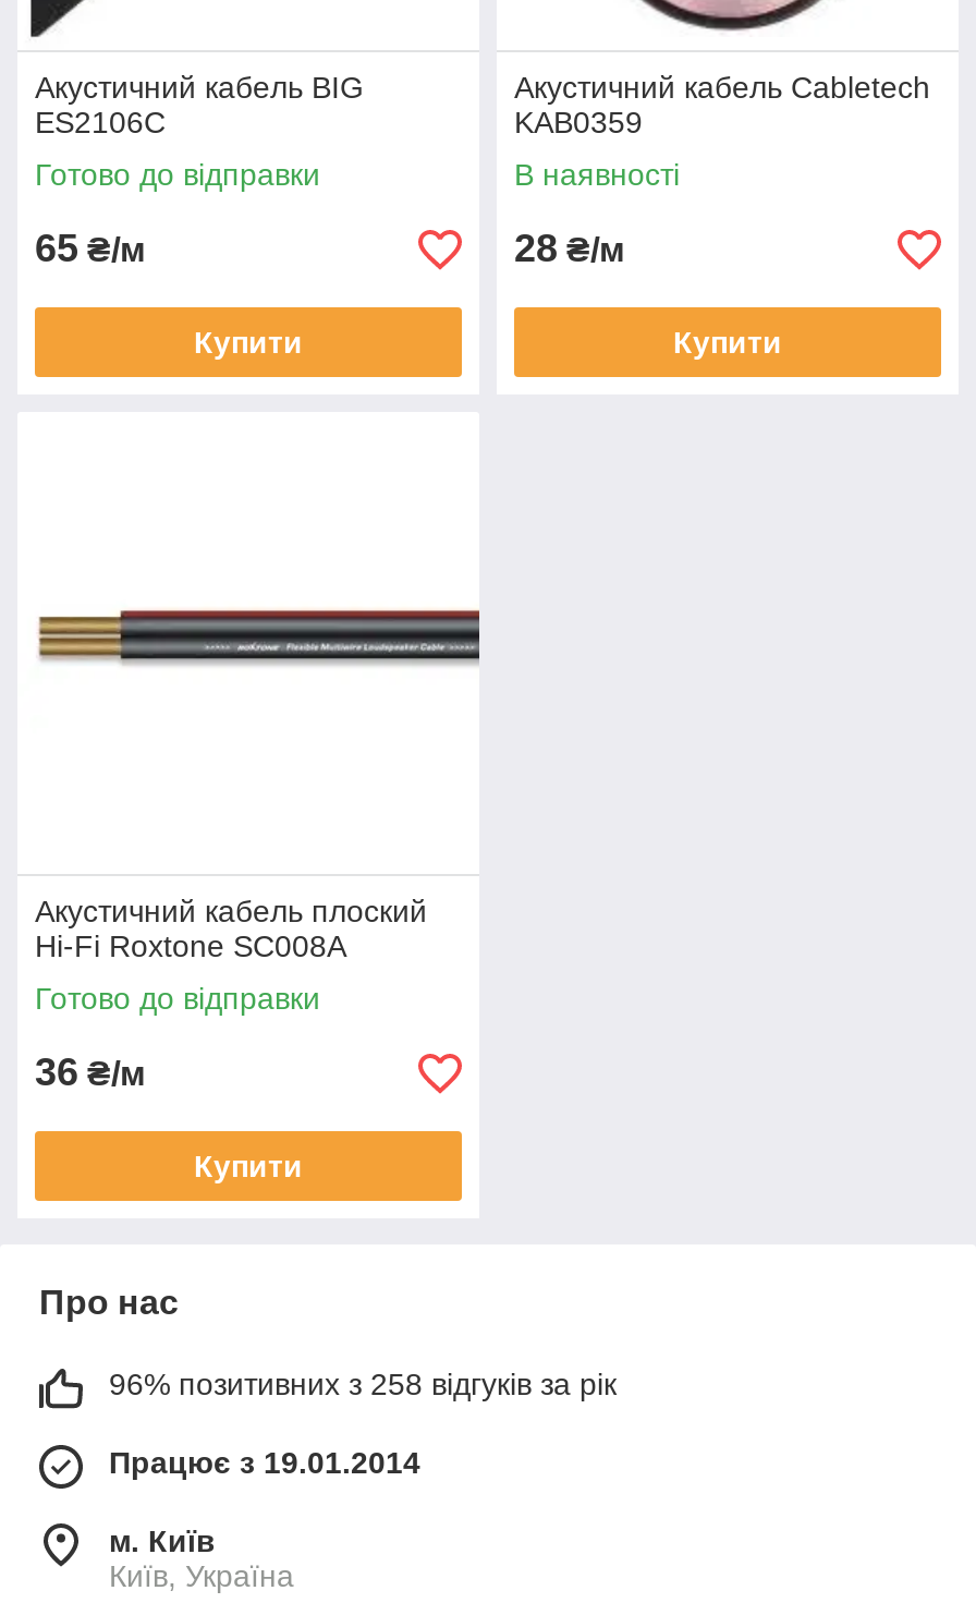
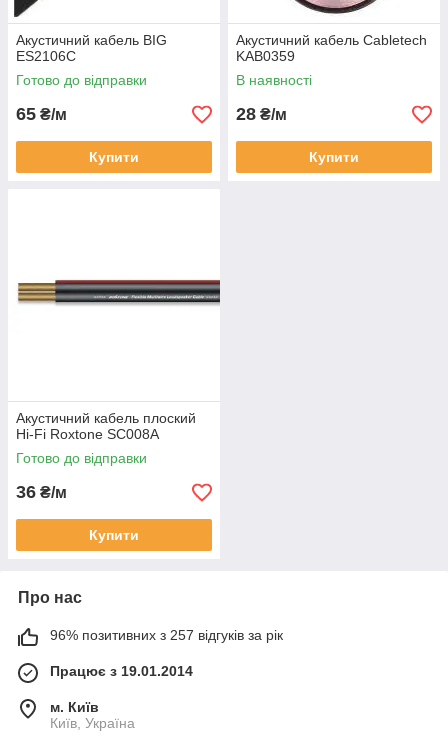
[109,1367,617,1401] 96% позитивних з 258 відгуків за рік -> [50,627,283,643] 96% позитивних з 257 відгуків за рік

